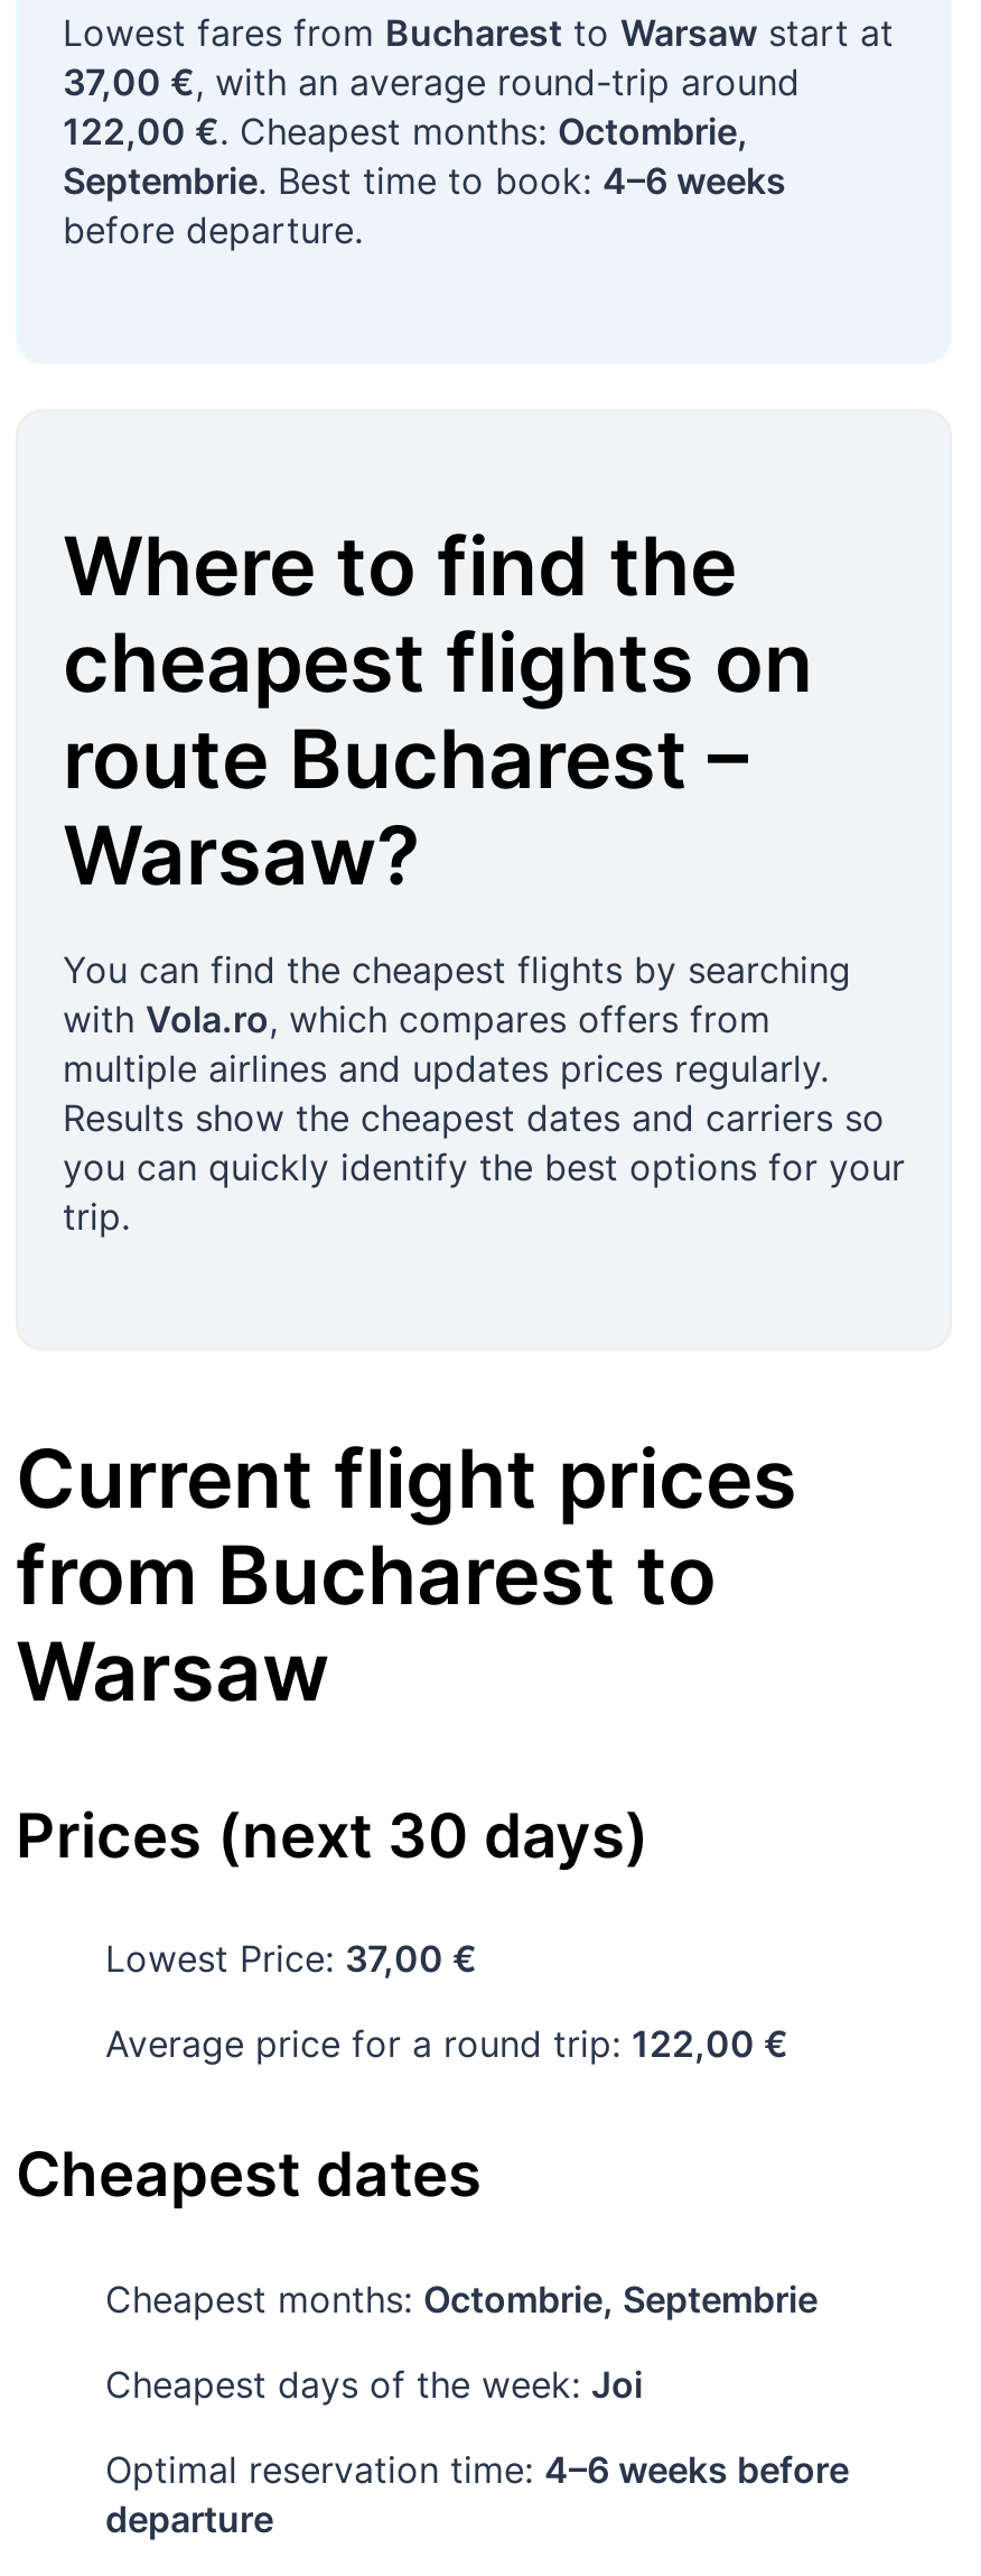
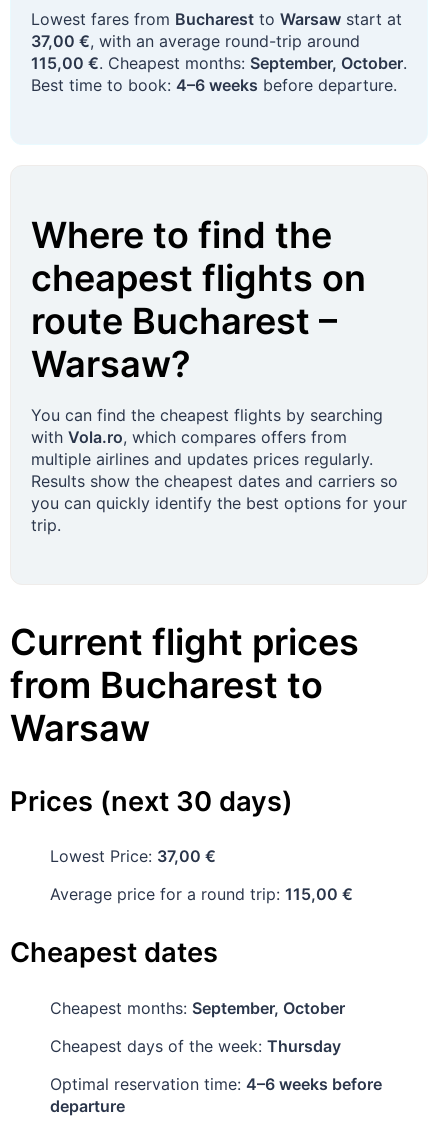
[63,109,786,252] 122,00 €. Cheapest months: Octombrie, | Septembrie. Best time to book: 4–6 weeks | before departure. -> [31,53,407,95] 115,00 €. Cheapest months: September, October. | Best time to book: 4–6 weeks before departure.
[105,2022,788,2067] Average price for a round trip: 122,00 € -> [50,884,353,904] Average price for a round trip: 115,00 €
[105,2276,817,2321] Cheapest months: Octombrie, Septembrie -> [50,998,345,1018] Cheapest months: September, October
[105,2361,643,2406] Cheapest days of the week: Joi -> [50,1036,341,1056] Cheapest days of the week: Thursday

